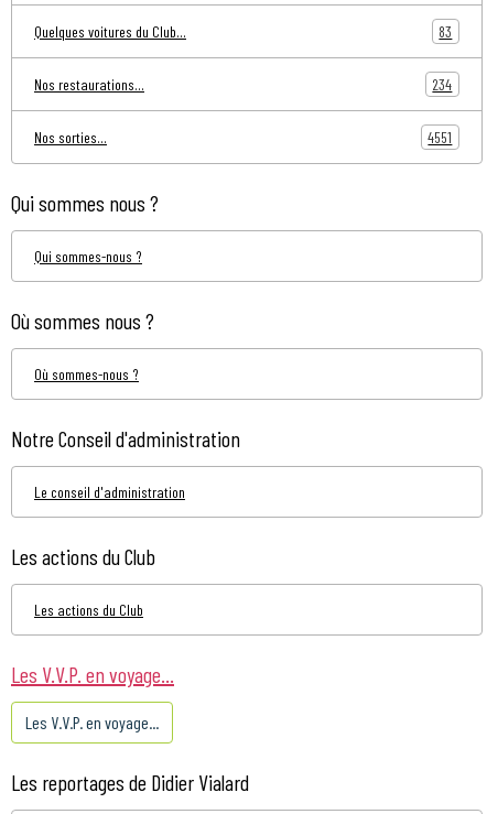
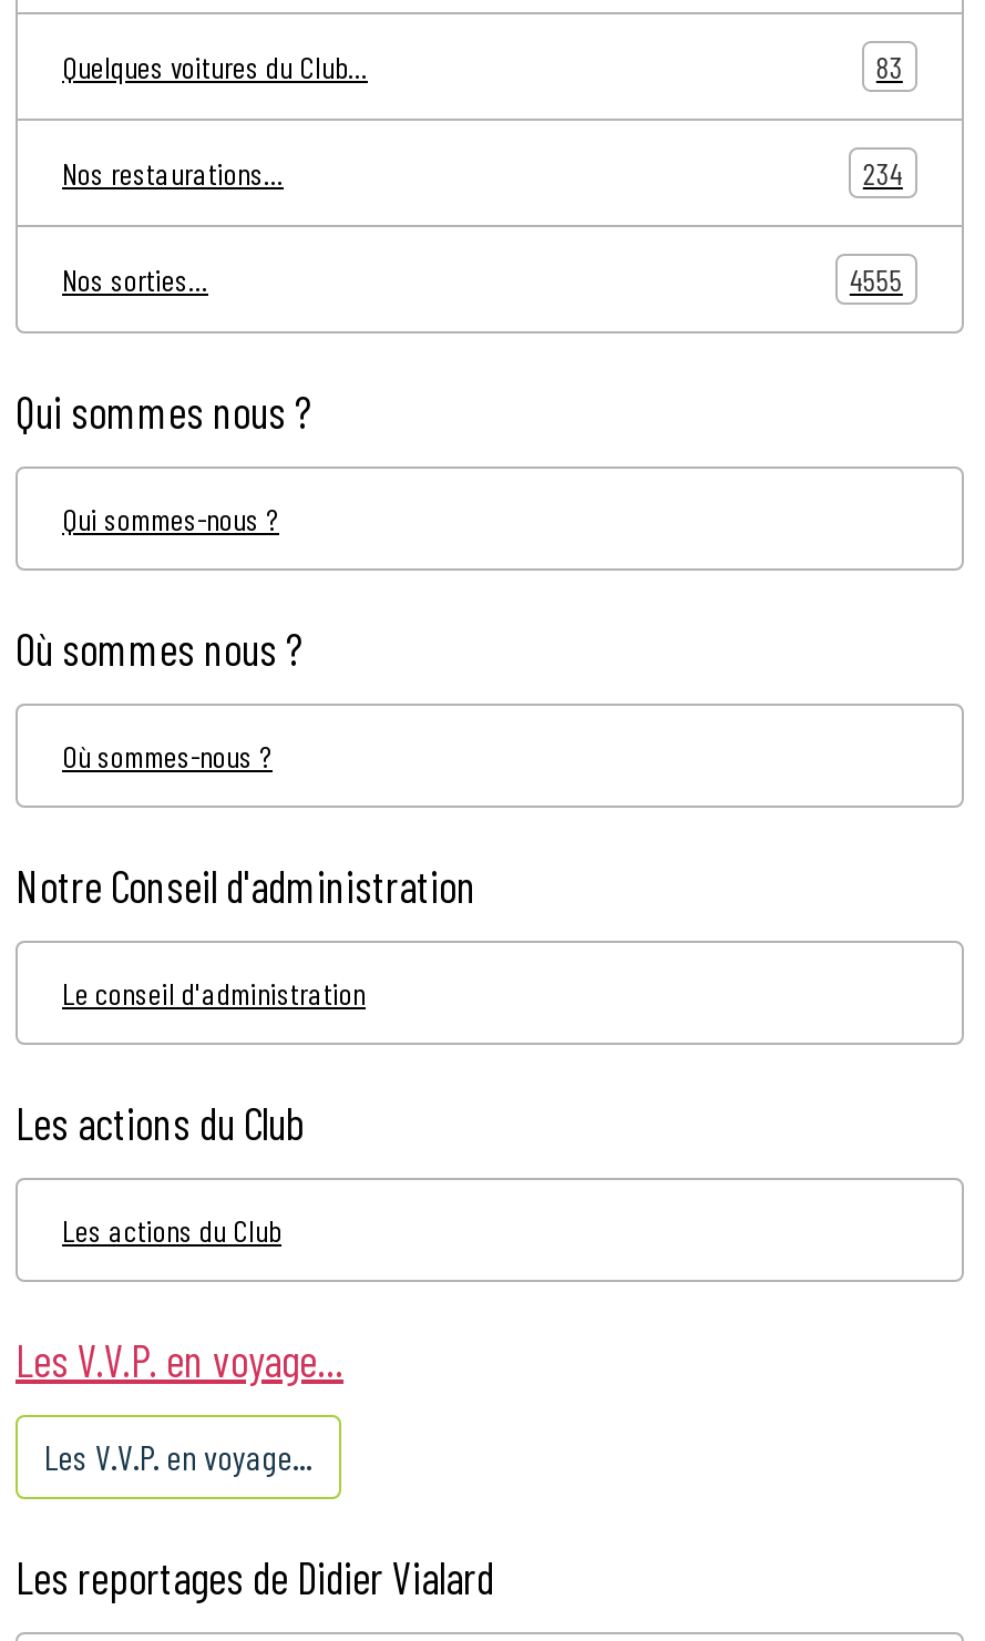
[428,127,452,146] 4551 -> [850,259,903,297] 4555

